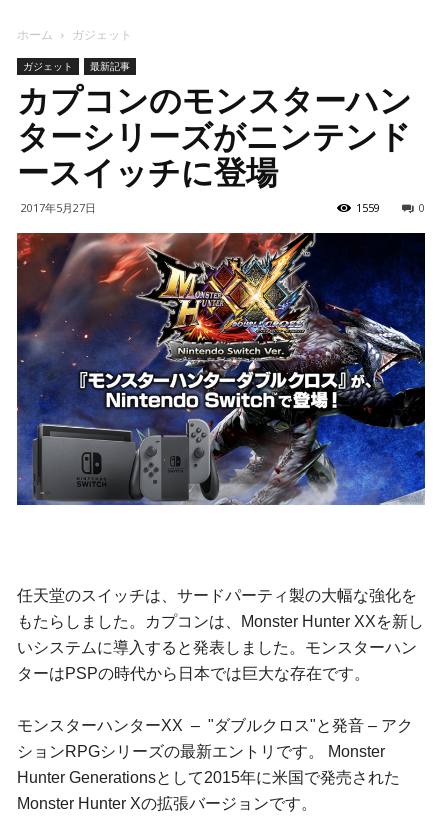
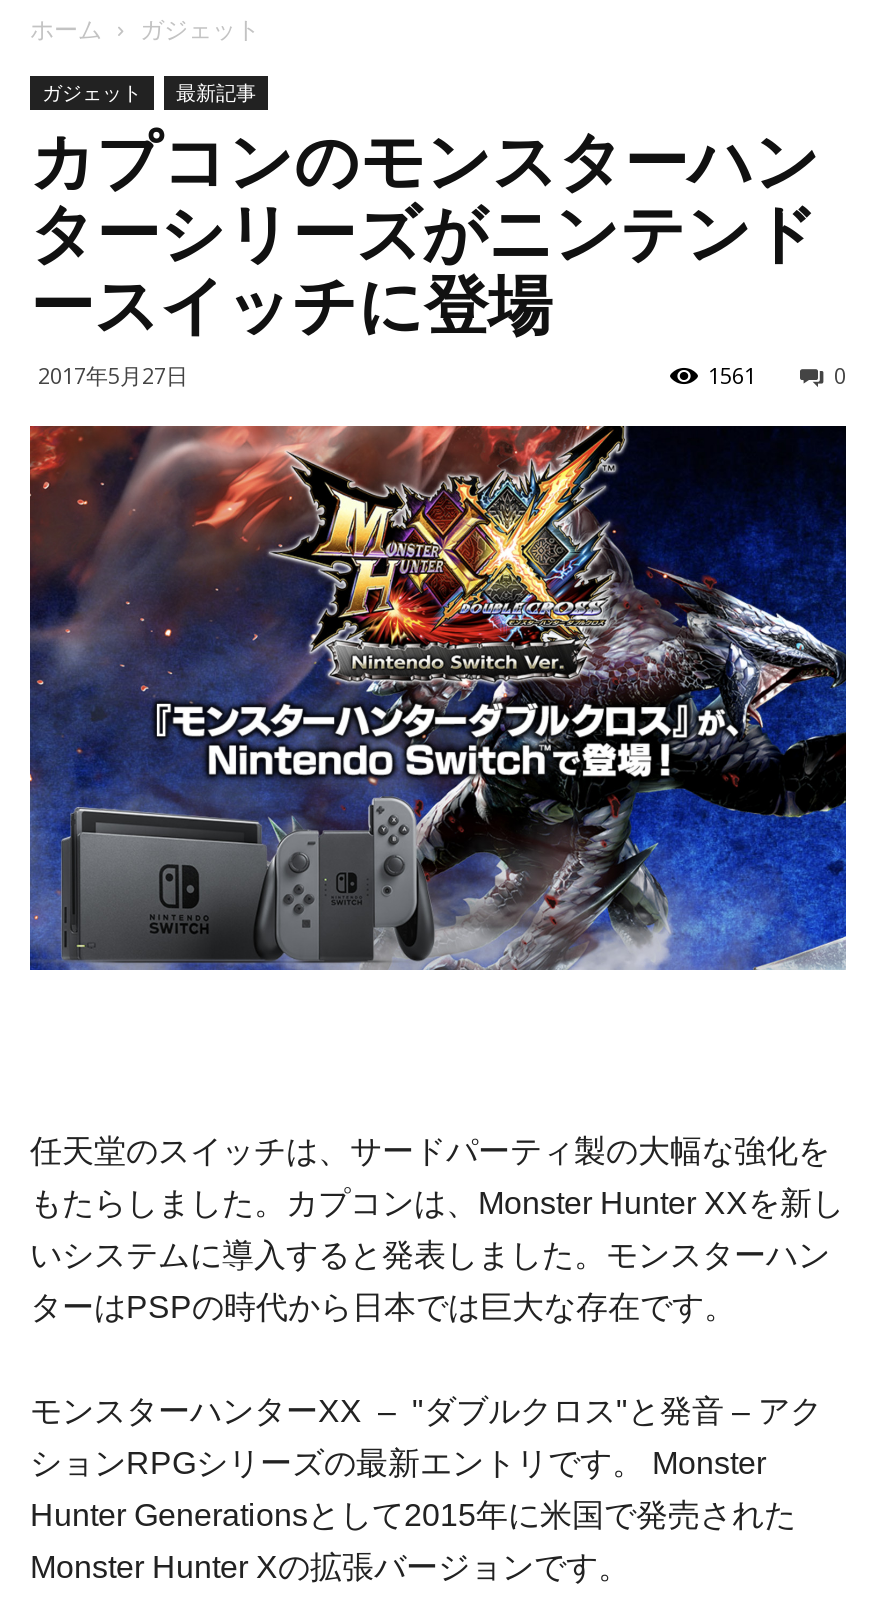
[356,200,380,215] 1559 -> [708,360,756,390] 1561

